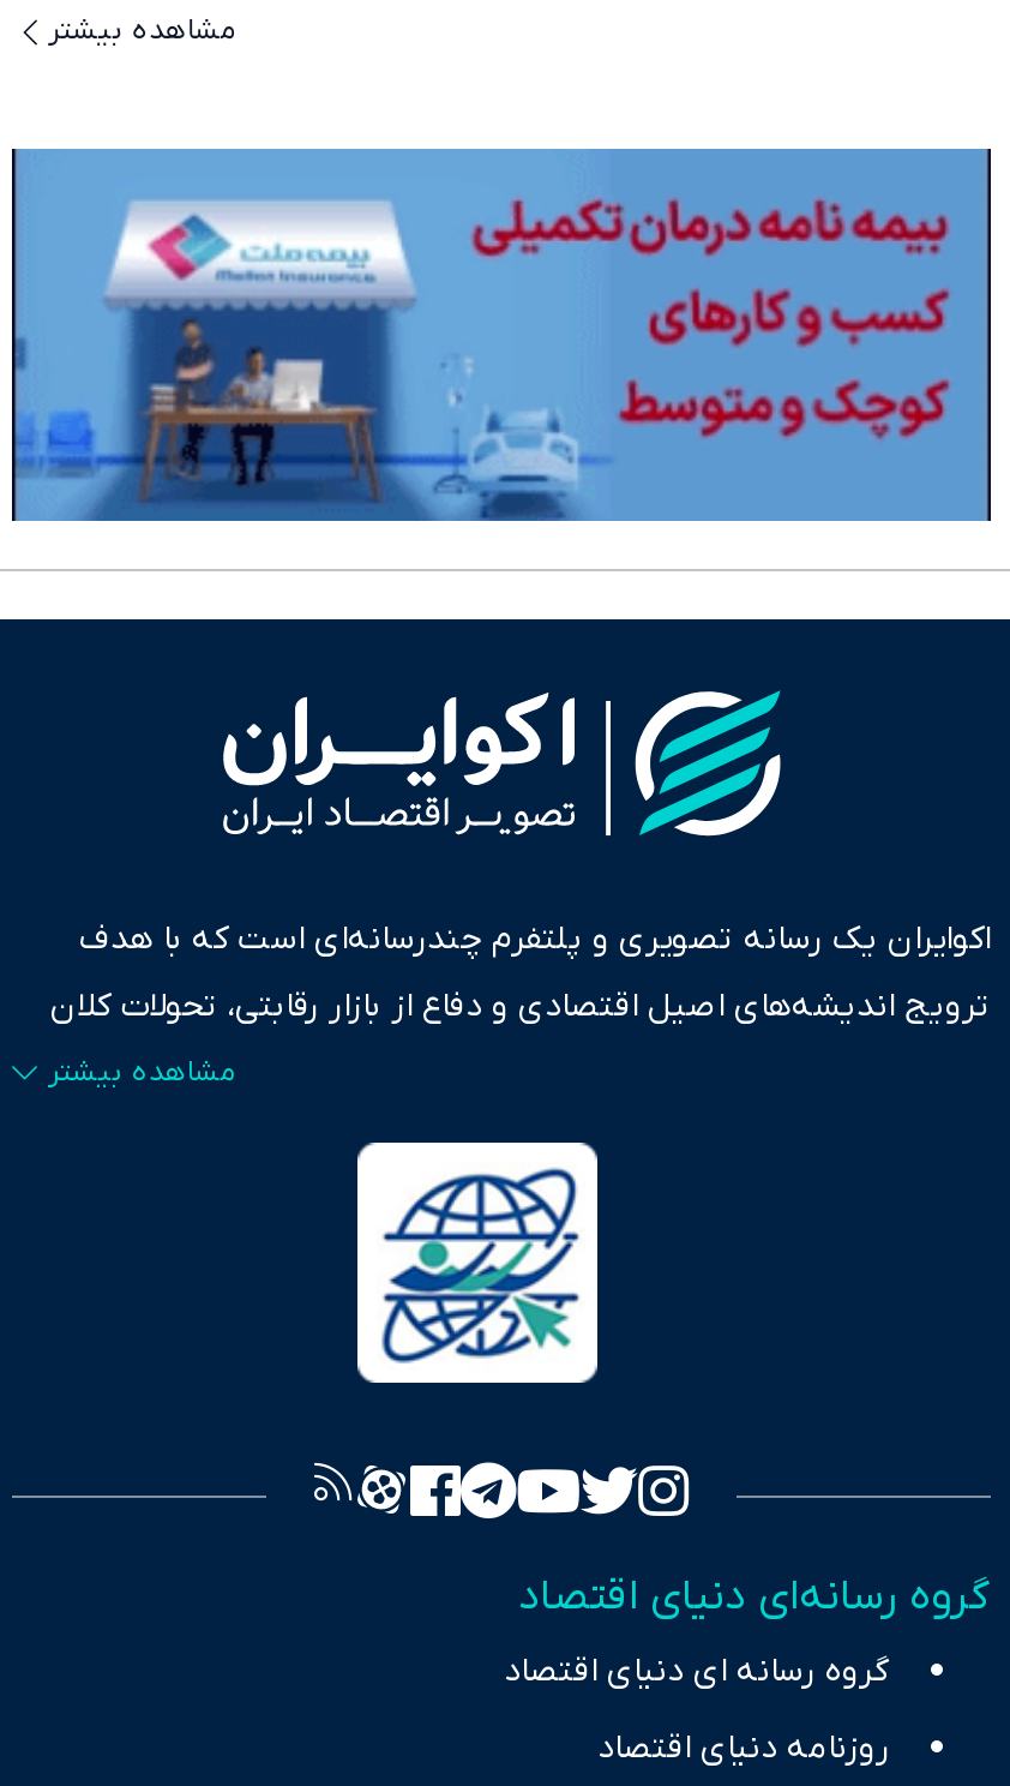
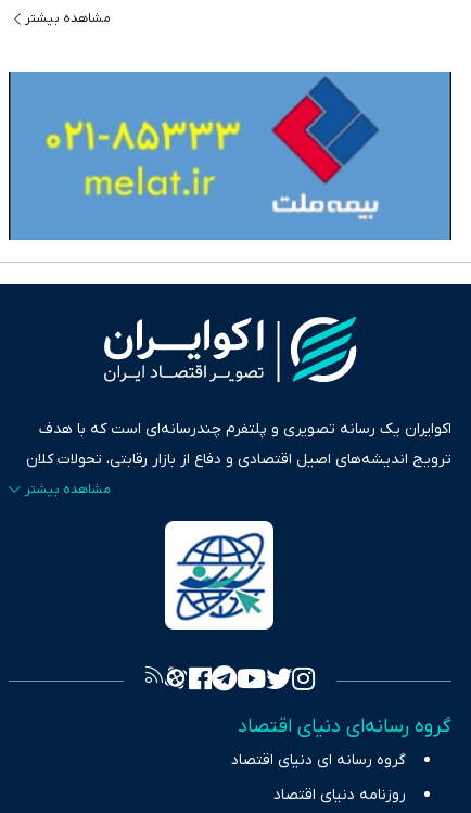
[17,163,950,521] [image] -> [26,77,432,240] [image]

